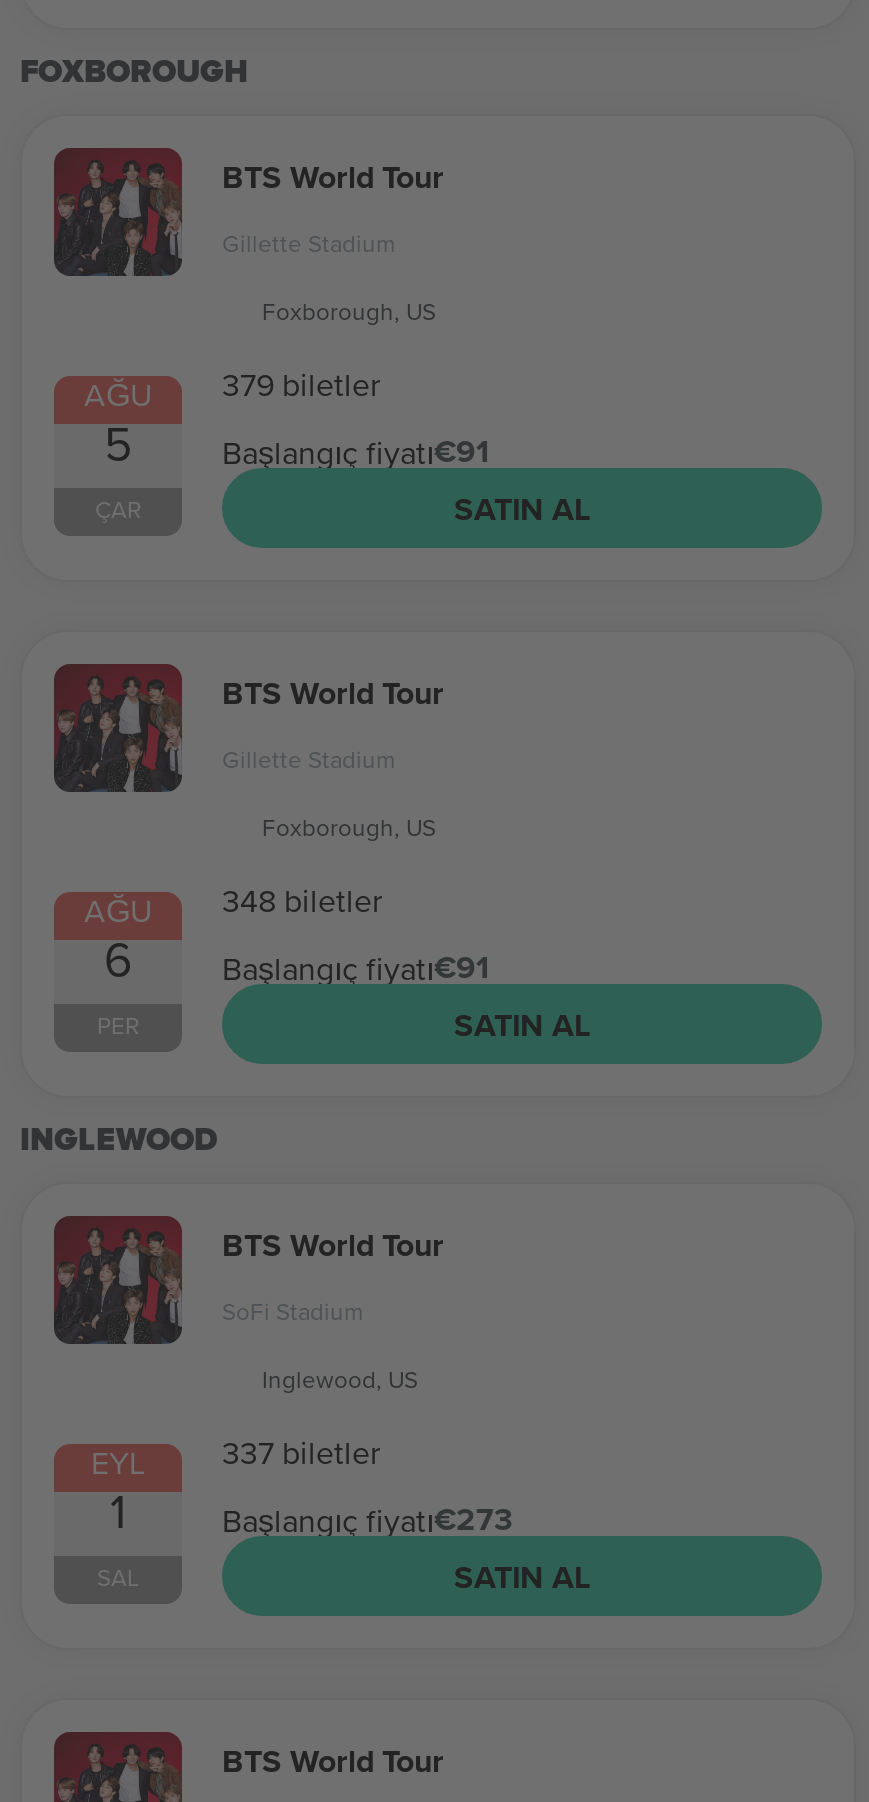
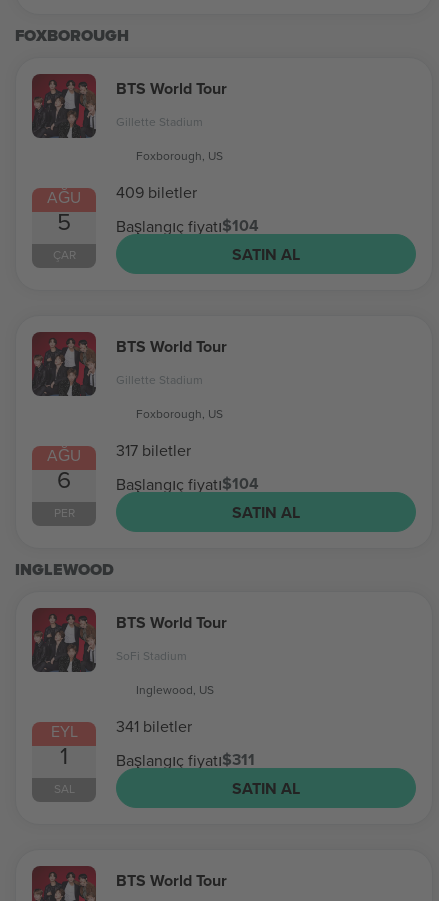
[222,362,380,406] 379 biletler -> [116,181,197,203] 409 biletler
[222,428,490,474] Başlangıç fiyatı€91 -> [116,214,259,237] Başlangıç fiyatı$104
[222,878,382,922] 348 biletler -> [116,439,191,461] 317 biletler
[222,944,490,990] Başlangıç fiyatı€91 -> [116,472,259,495] Başlangıç fiyatı$104
[222,1430,380,1474] 337 biletler -> [116,715,192,737] 341 biletler
[222,1496,512,1542] Başlangıç fiyatı€273 -> [116,748,255,771] Başlangıç fiyatı$311

